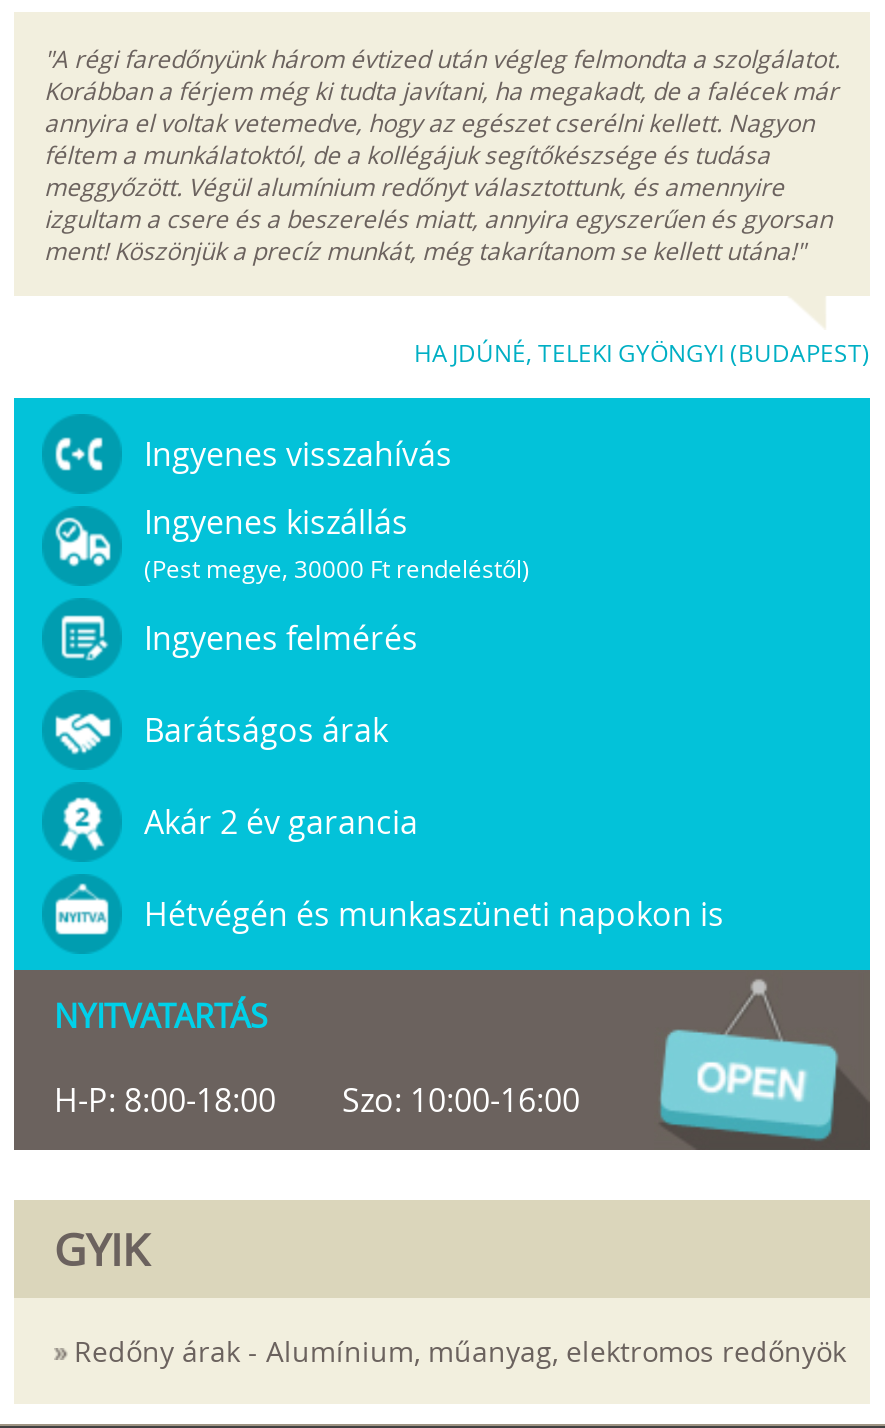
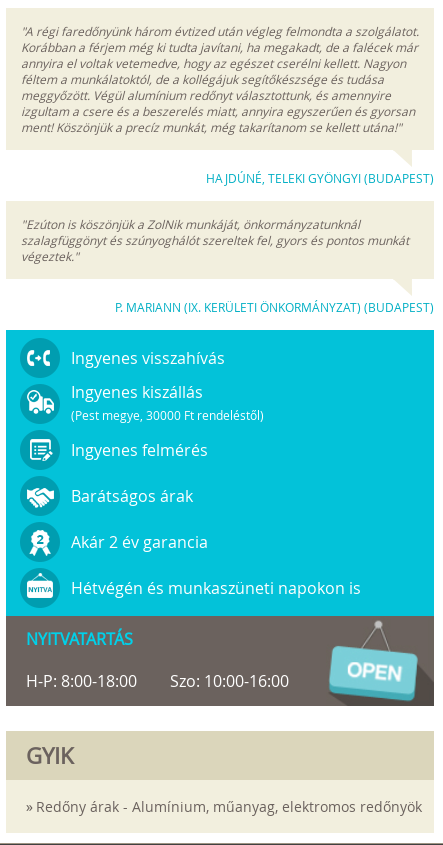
none -> [21,216,434,315] "Ezúton is köszönjük a ZolNik munkáját, önkormányzatunknál | szalagfüggönyt és szúnyoghálót szereltek fel, gyors és pontos munkát | végeztek." | P. MARIANN (IX. KERÜLETI ÖNKORMÁNYZAT) (BUDAPEST)

